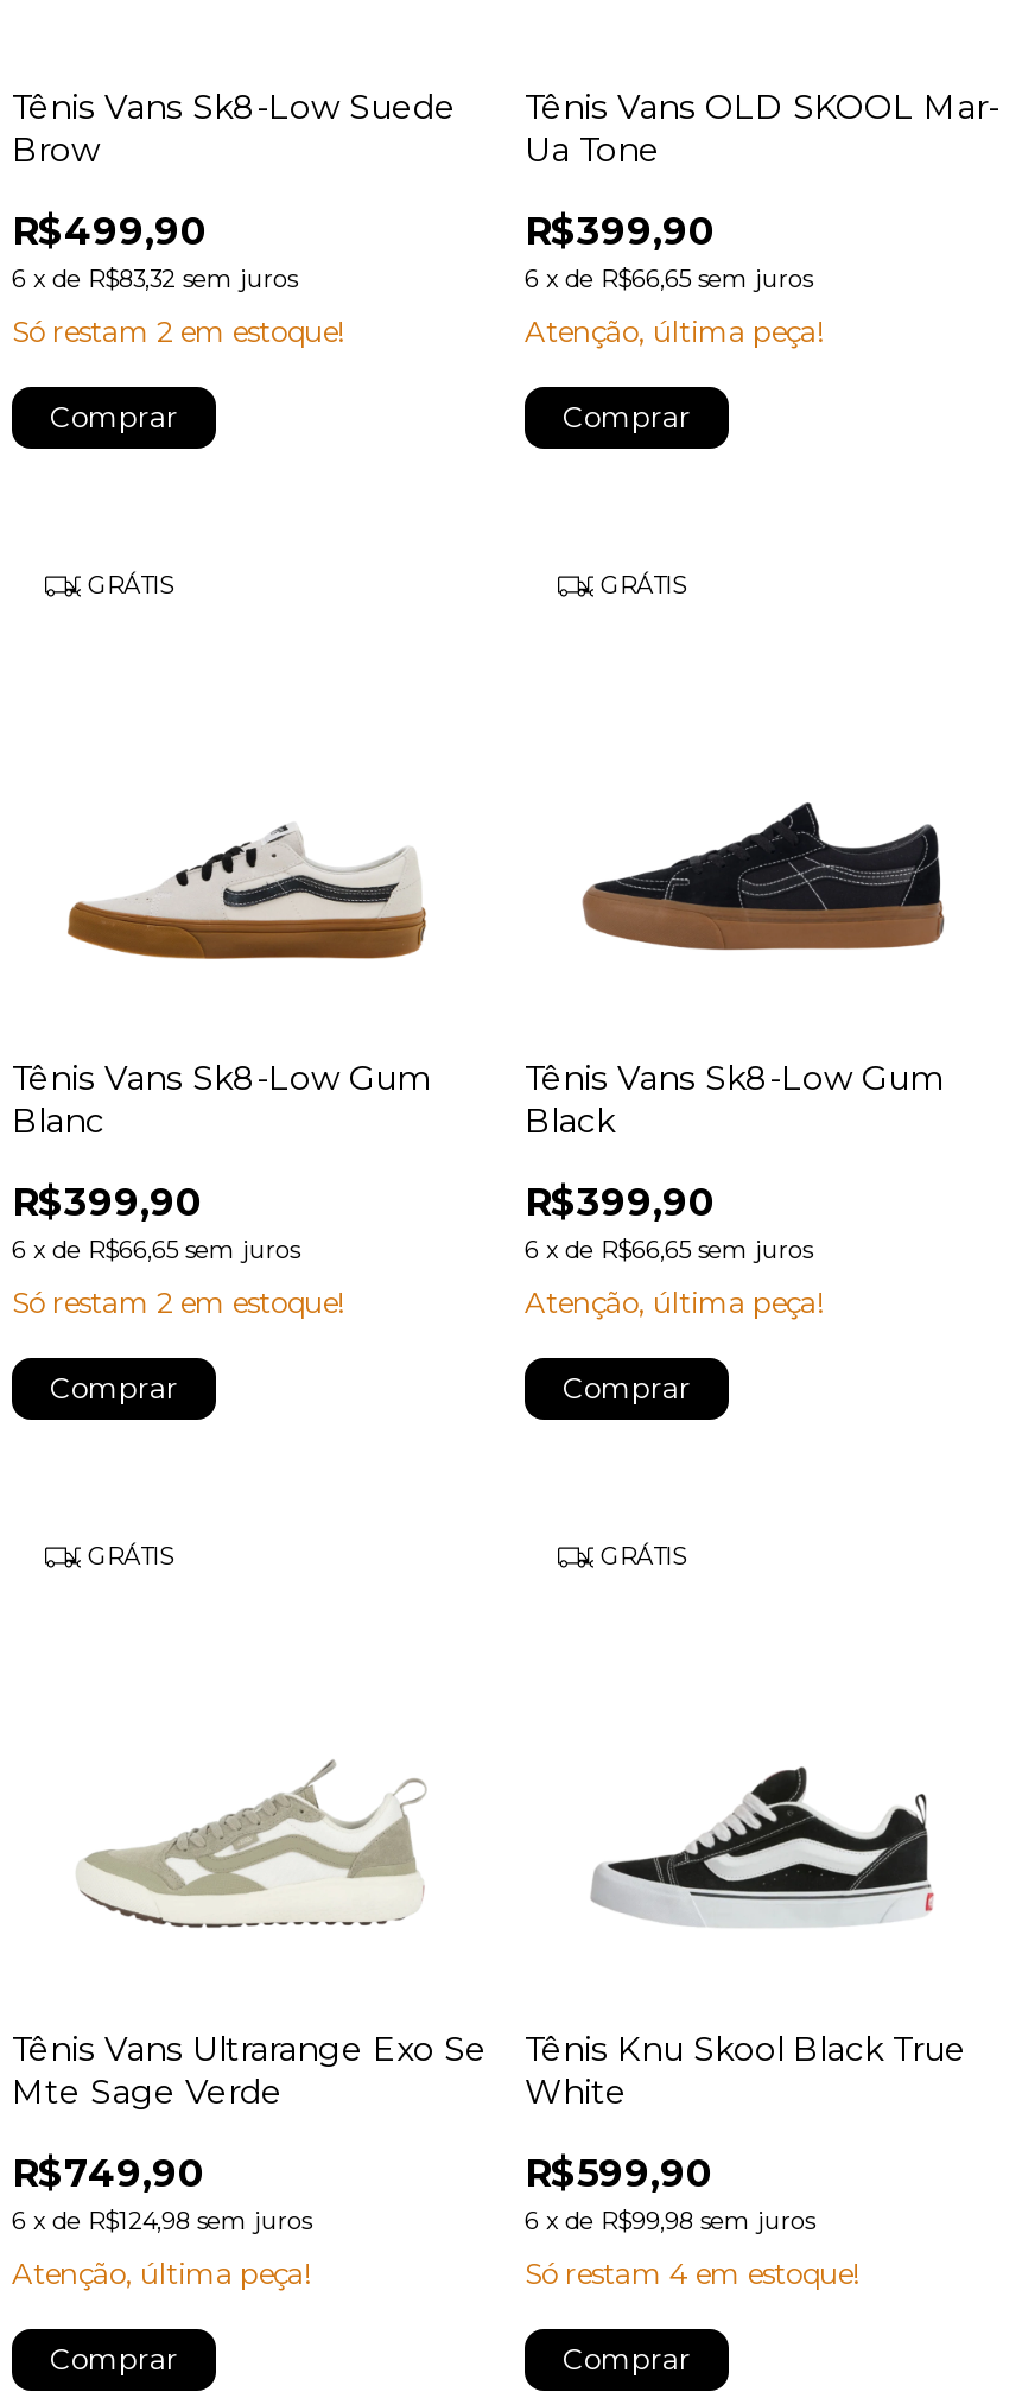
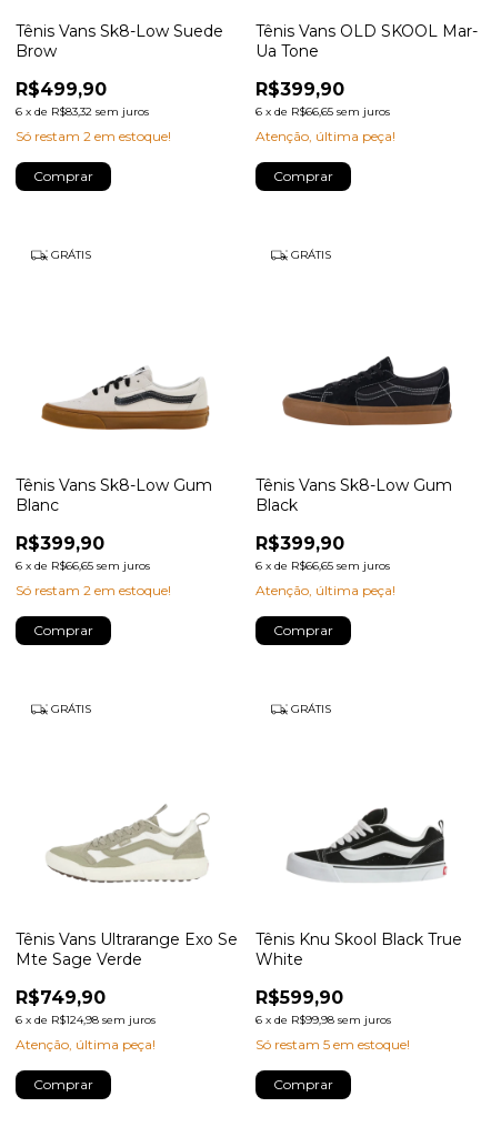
[525,2256,859,2292] Só restam 4 em estoque! -> [255,1036,410,1053] Só restam 5 em estoque!

